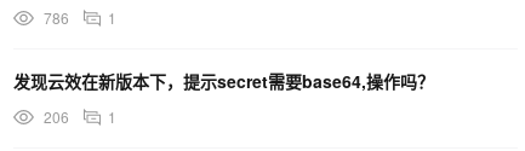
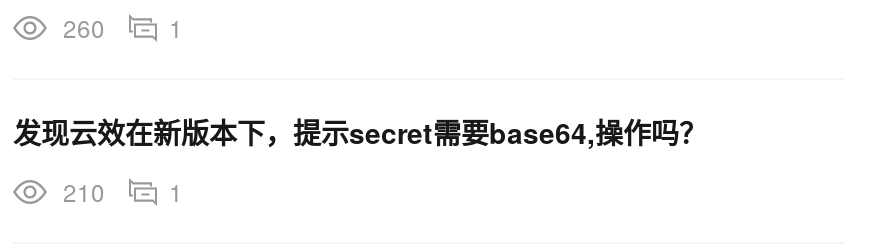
[44,7,116,28] 786 1 -> [63,10,183,44] 260 1
[44,106,116,127] 206 1 -> [63,174,183,208] 210 1

